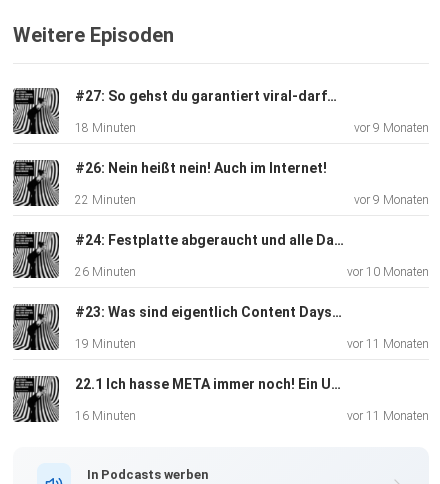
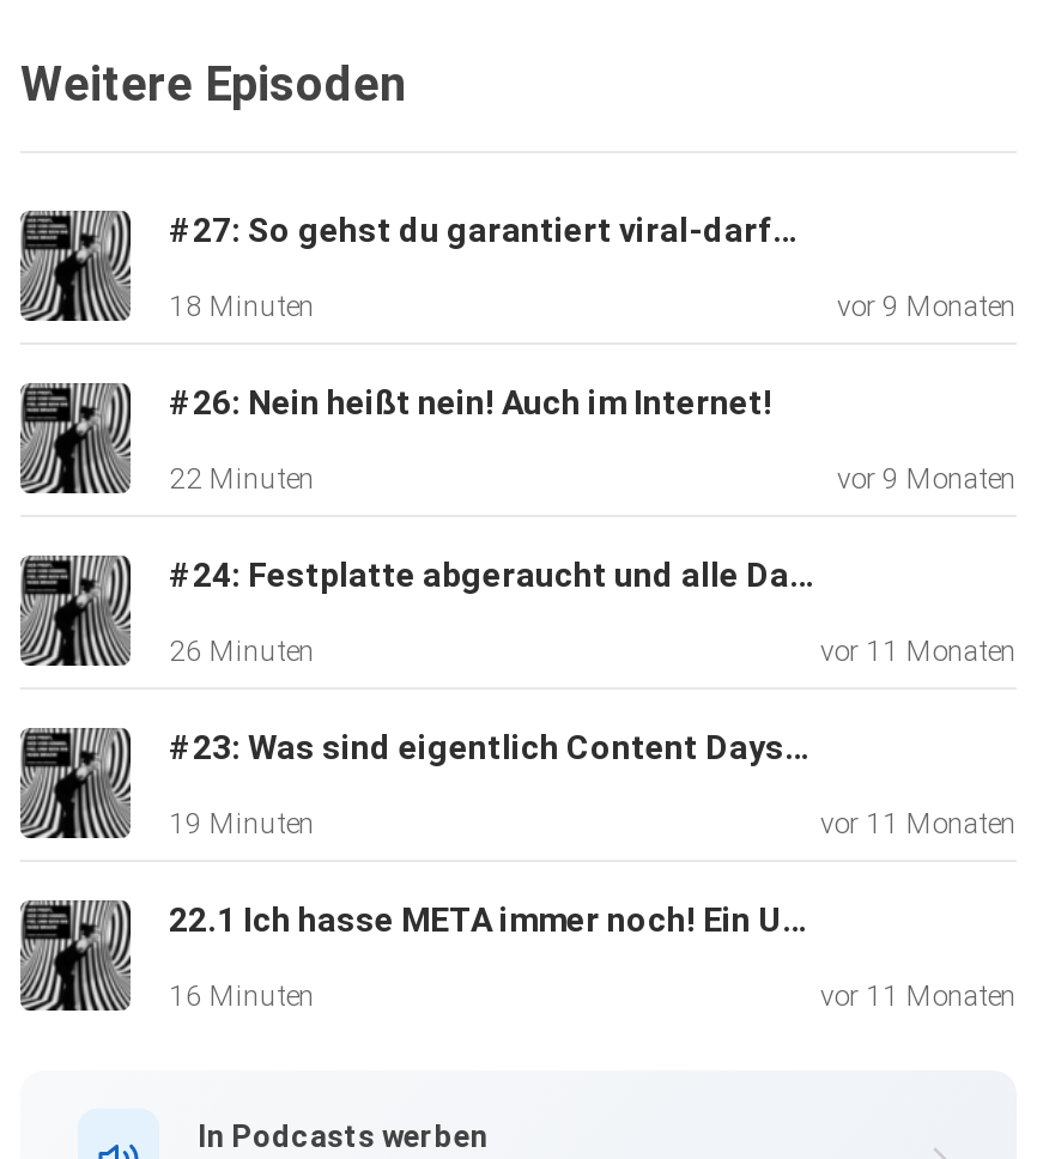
[347,265,429,279] vor 10 Monaten -> [820,635,1017,669] vor 11 Monaten

